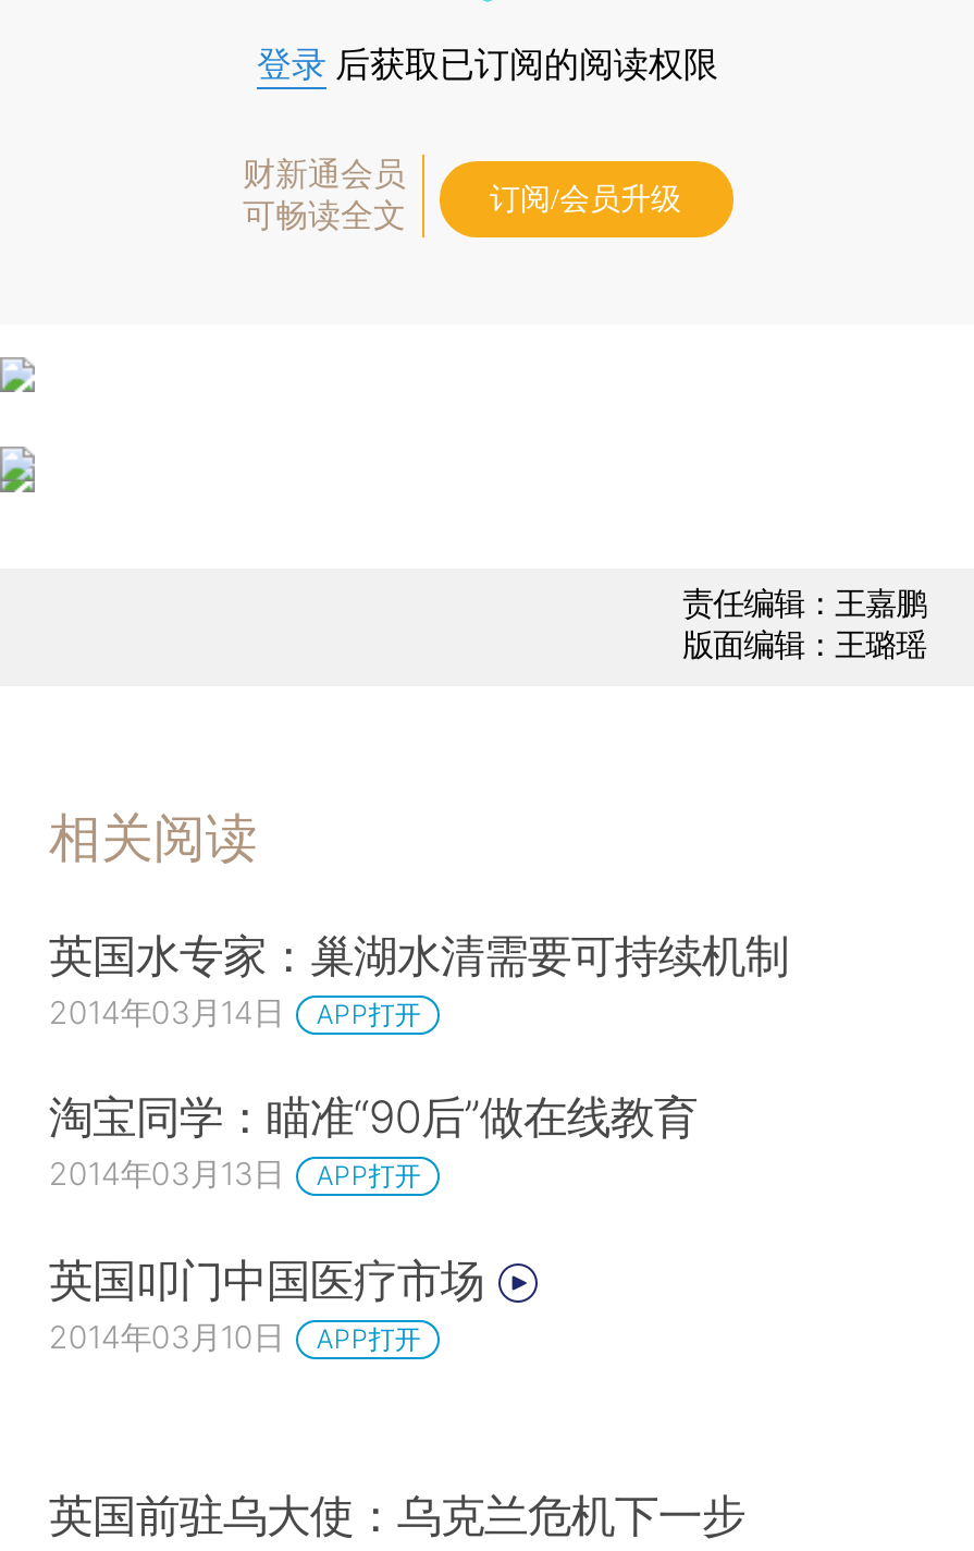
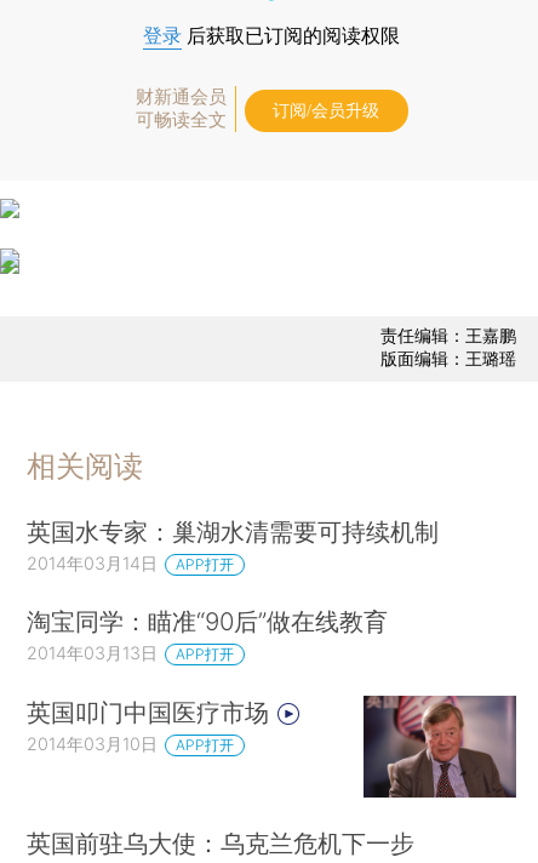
none -> [362,695,517,799] [image]

